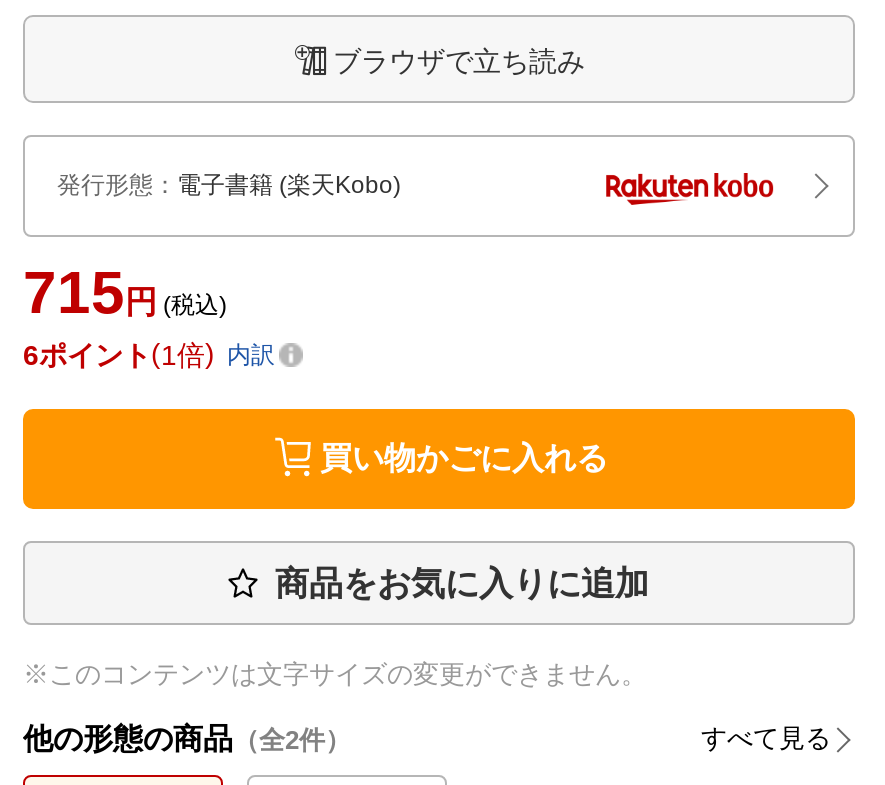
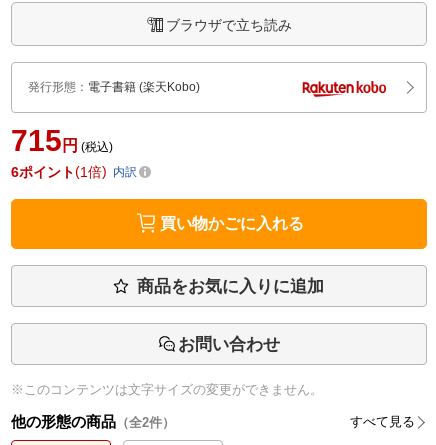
none -> [178,335,280,354] お問い合わせ

